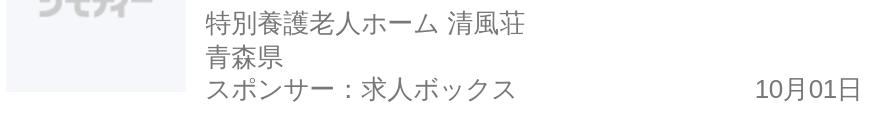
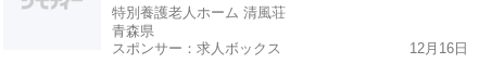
[755,75,863,105] 10月01日 -> [410,41,469,57] 12月16日

